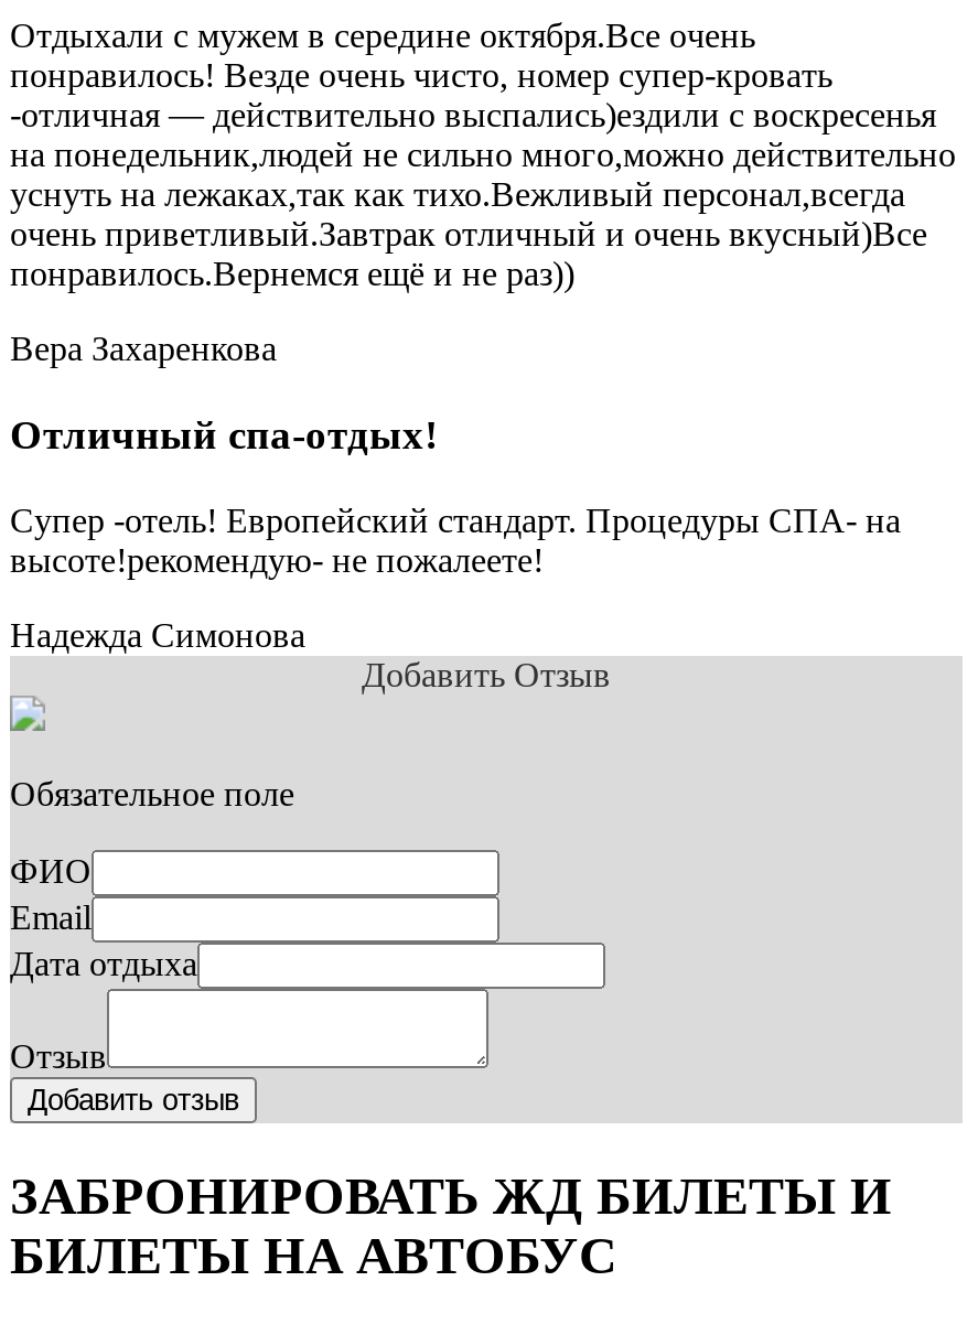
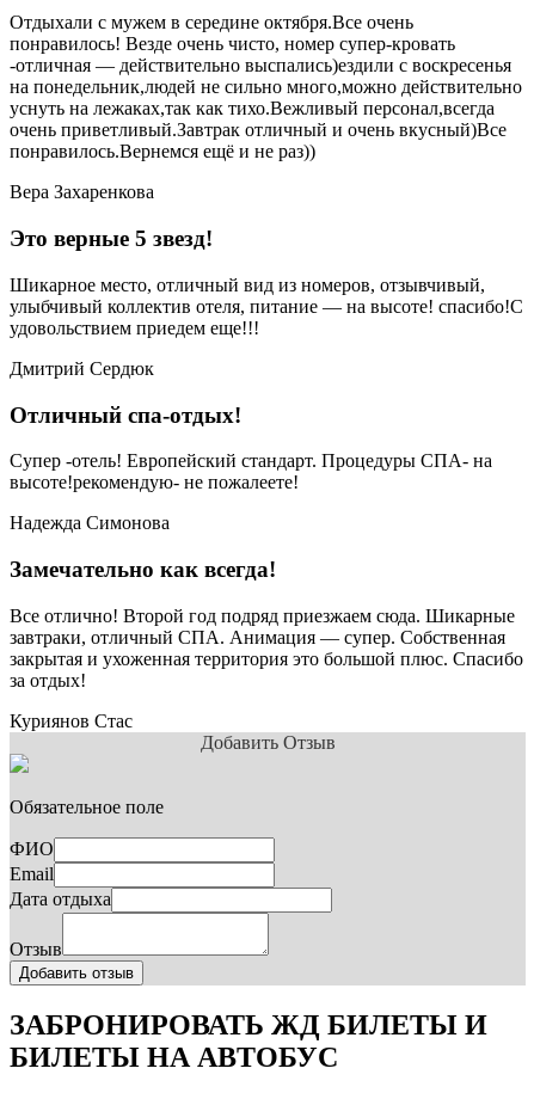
none -> [10,226,523,378] Это верные 5 звезд! | Шикарное место, отличный вид из номеров, отзывчивый, | улыбчивый коллектив отеля, питание — на высоте! спасибо!С | удовольствием приедем еще!!! | Дмитрий Сердюк
none -> [10,557,523,731] Замечательно как всегда! | Все отлично! Второй год подряд приезжаем сюда. Шикарные | завтраки, отличный СПА. Анимация — супер. Собственная | закрытая и ухоженная территория это большой плюс. Спасибо | за отдых! | Куриянов Стас

